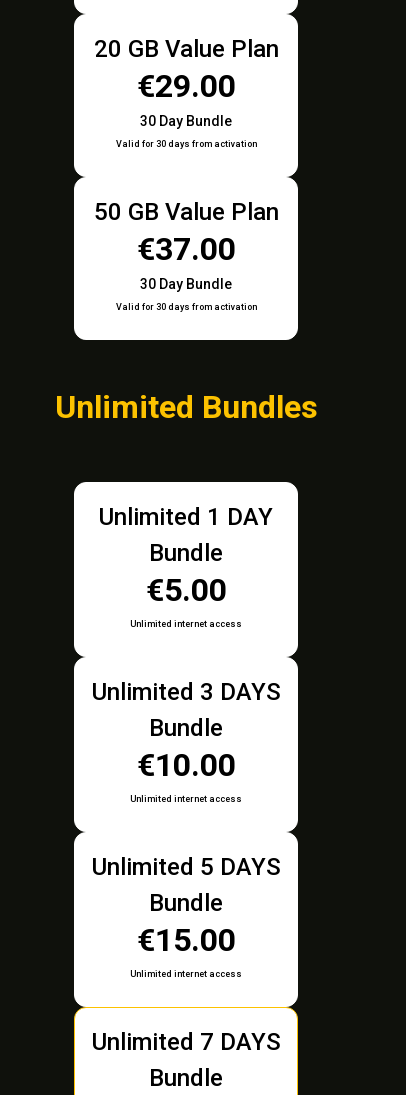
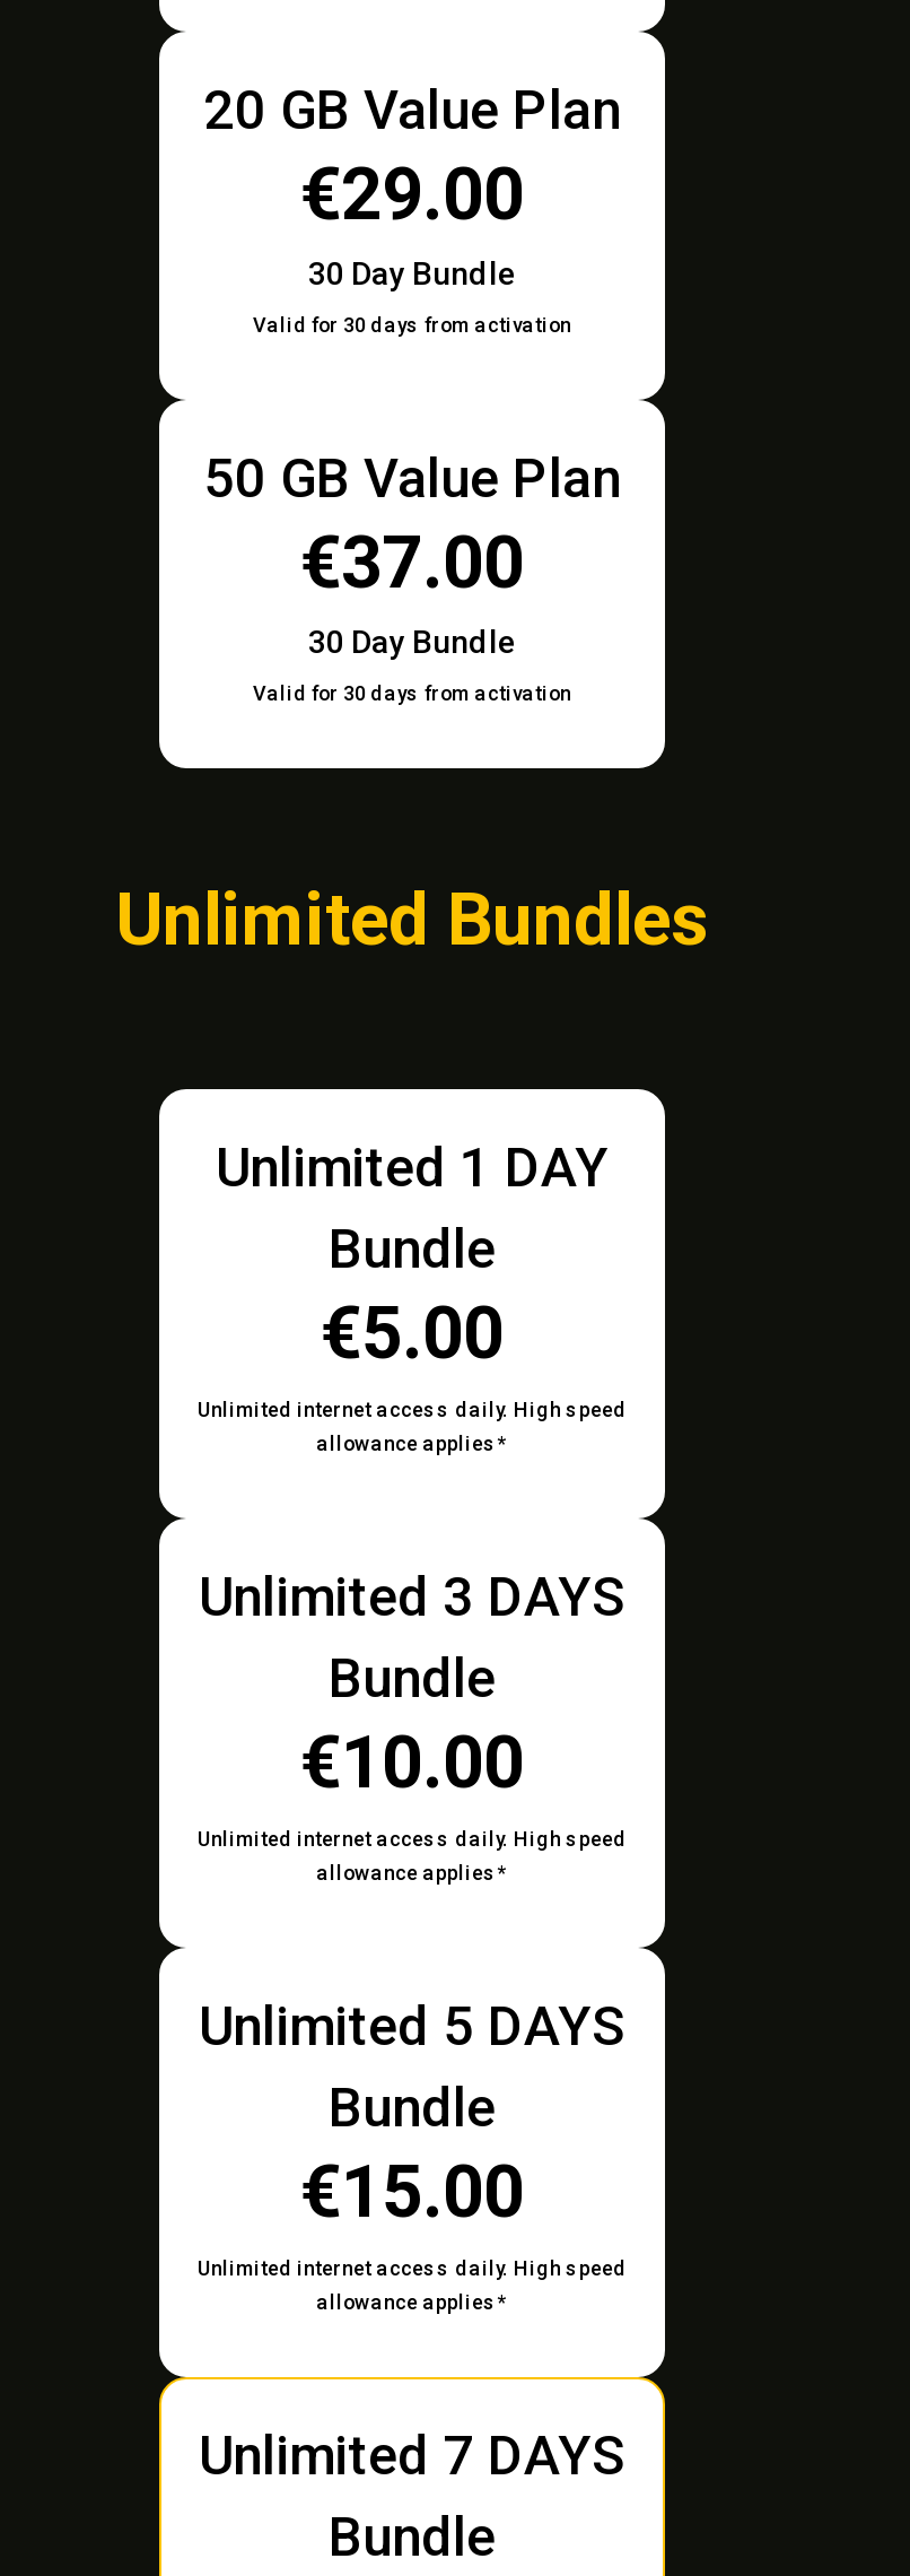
[130,619,242,629] Unlimited internet access -> [198,1399,627,1455] Unlimited internet access daily. High speed | allowance applies*
[130,794,242,804] Unlimited internet access -> [198,1828,627,1885] Unlimited internet access daily. High speed | allowance applies*
[130,969,242,979] Unlimited internet access -> [198,2257,627,2314] Unlimited internet access daily. High speed | allowance applies*

